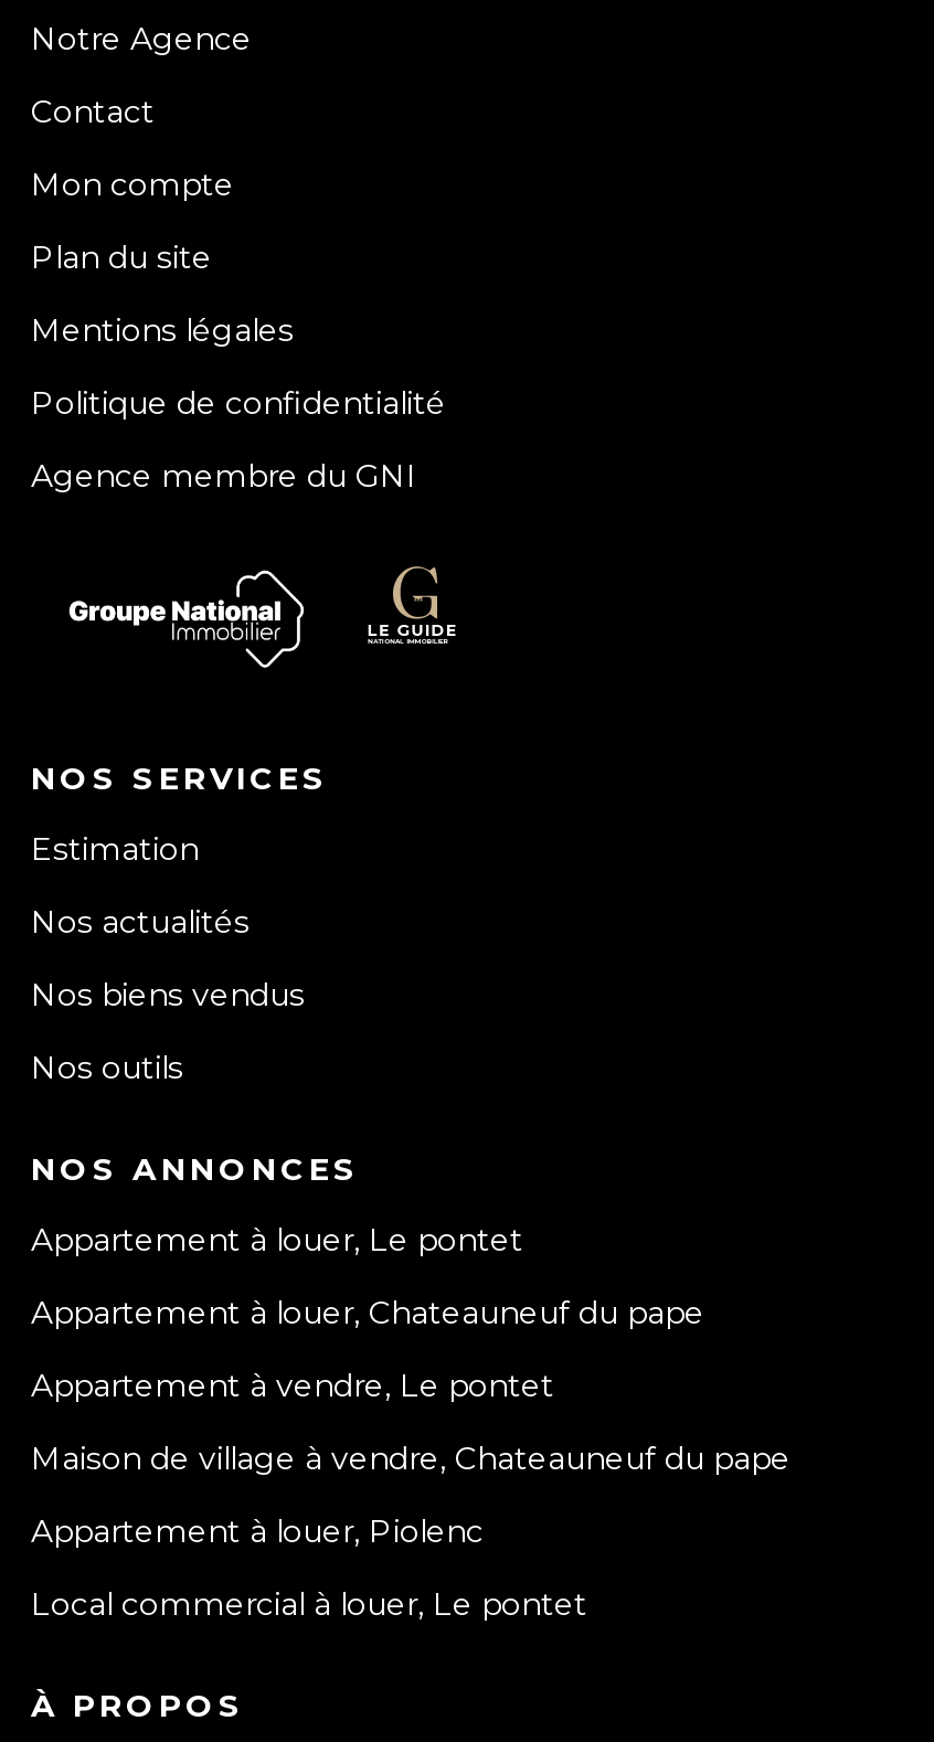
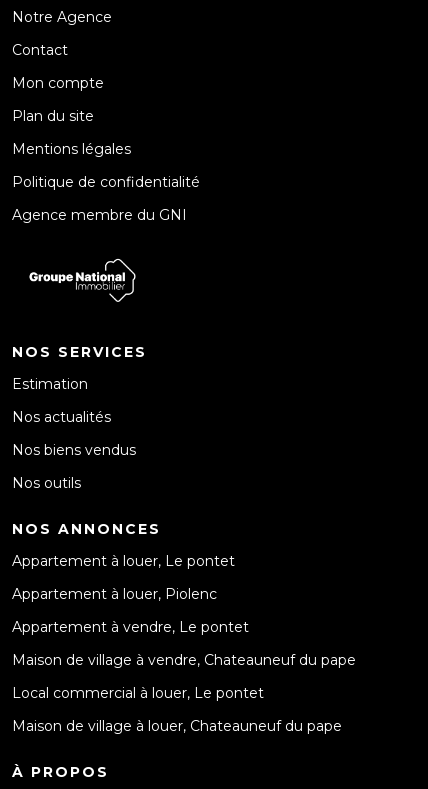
[364,563,457,647] [image] -> none
[31,1291,704,1331] Appartement à louer, Chateauneuf du pape -> none
moved [31,1510,484,1549] -> [12,585,217,603]: Appartement à louer, Piolenc
moved [31,1583,587,1622] -> [12,684,264,702]: Local commercial à louer, Le pontet
none -> [12,717,342,735] Maison de village à louer, Chateauneuf du pape

